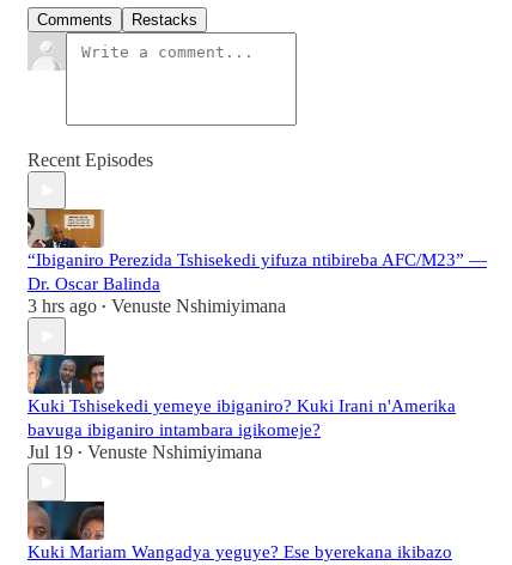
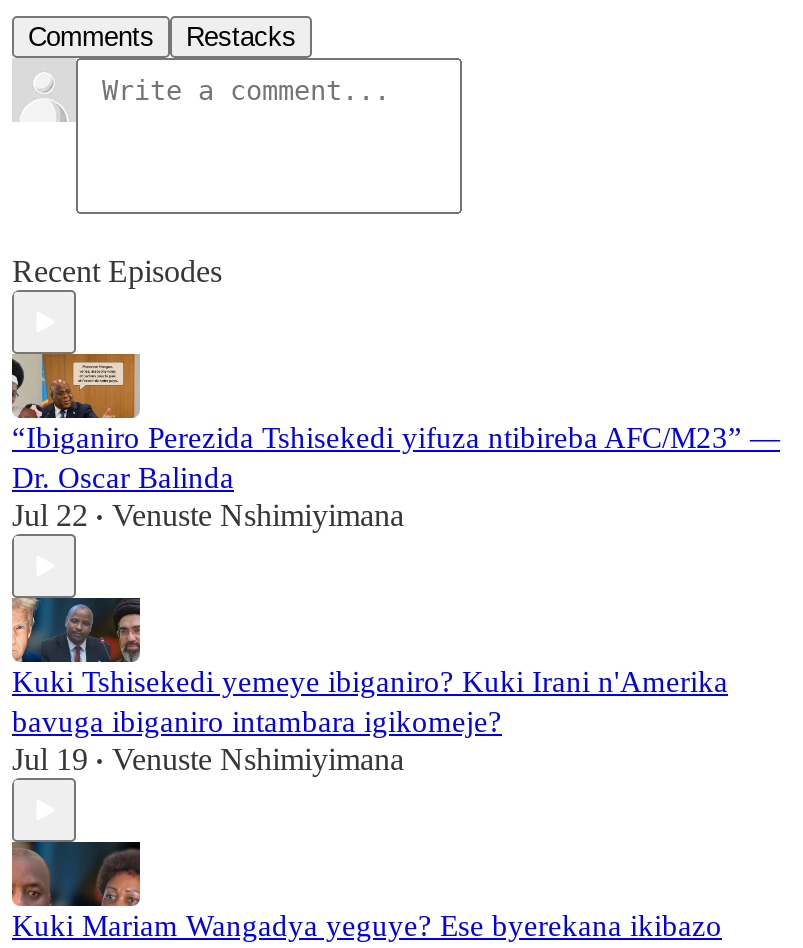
[28,296,286,316] 3 hrs ago • Venuste Nshimiyimana -> [12,499,404,533] Jul 22 • Venuste Nshimiyimana

